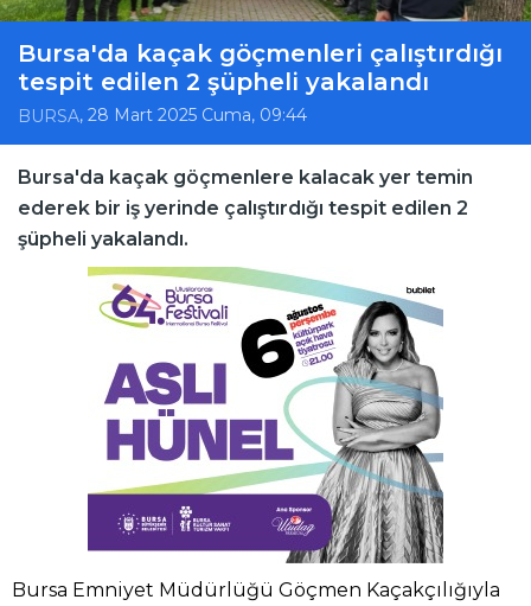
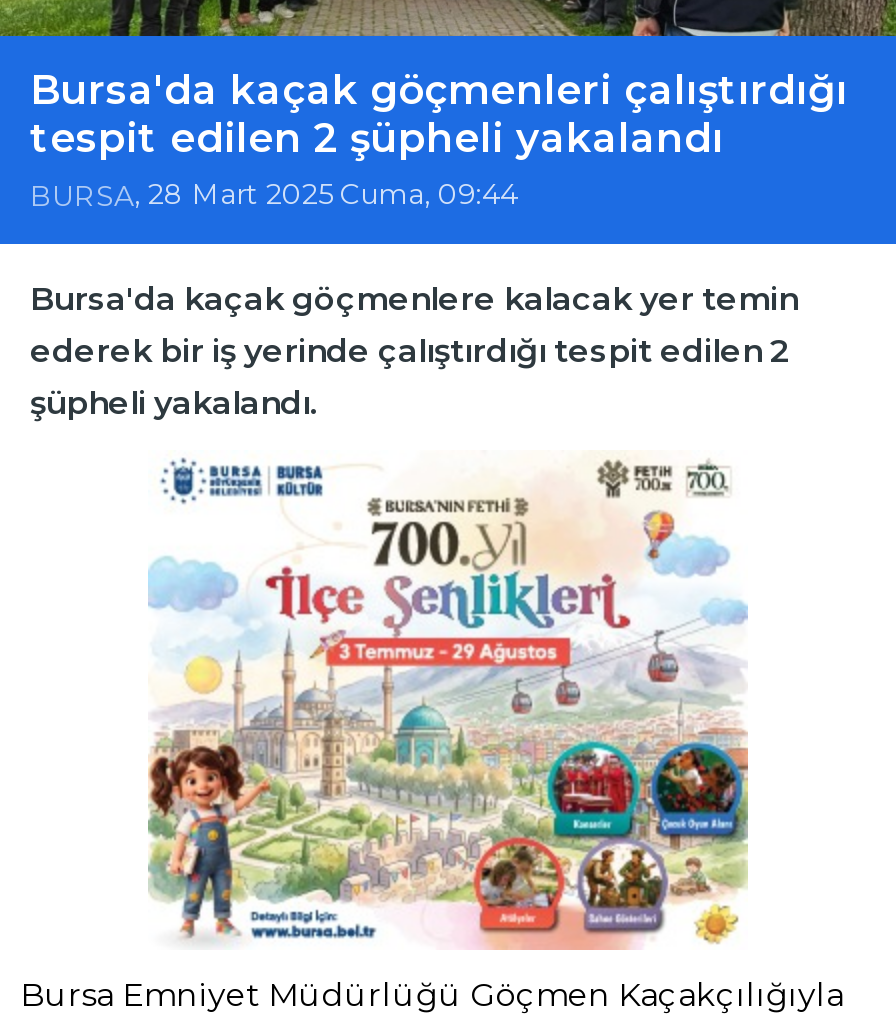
[87,266,444,564] [image] -> [146,450,750,950] [image]

